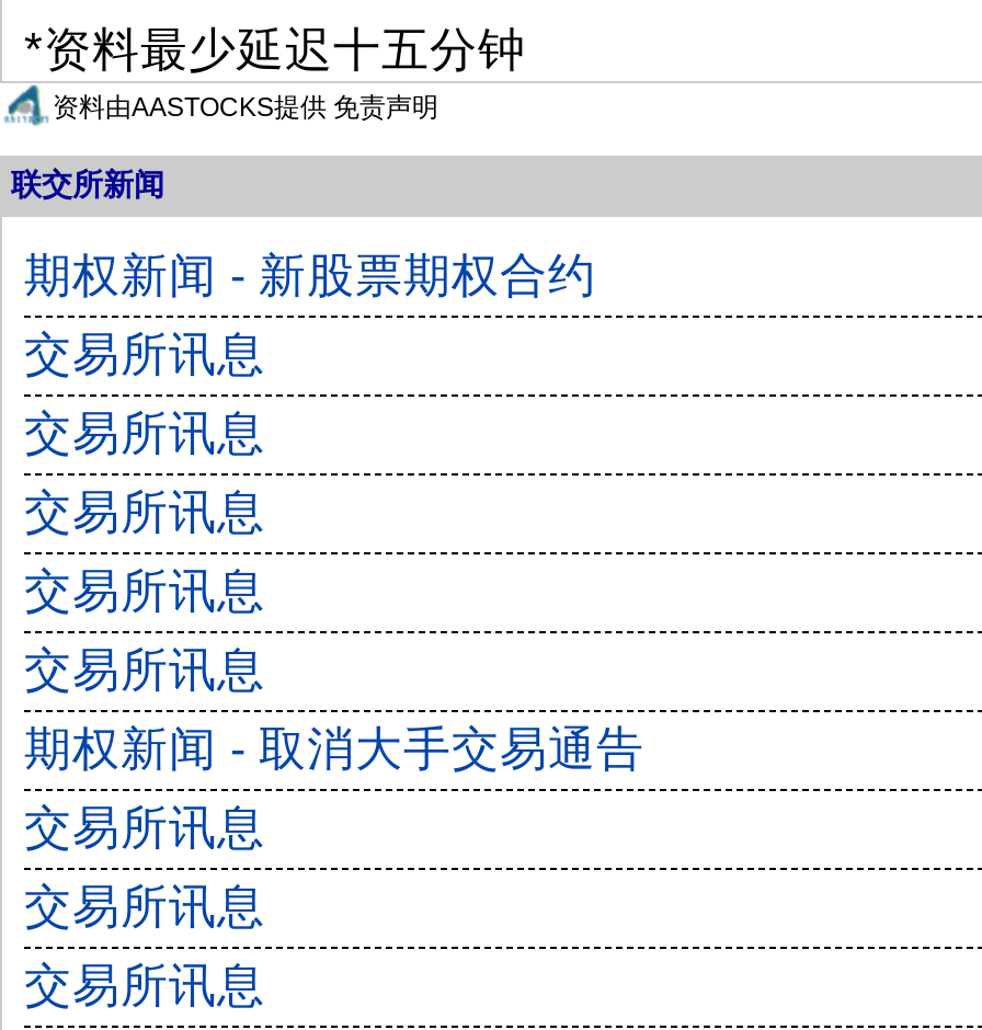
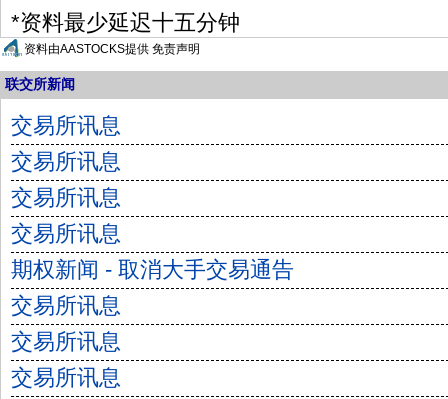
[24,250,596,381] 期权新闻 - 新股票期权合约 | 交易所讯息 -> none

